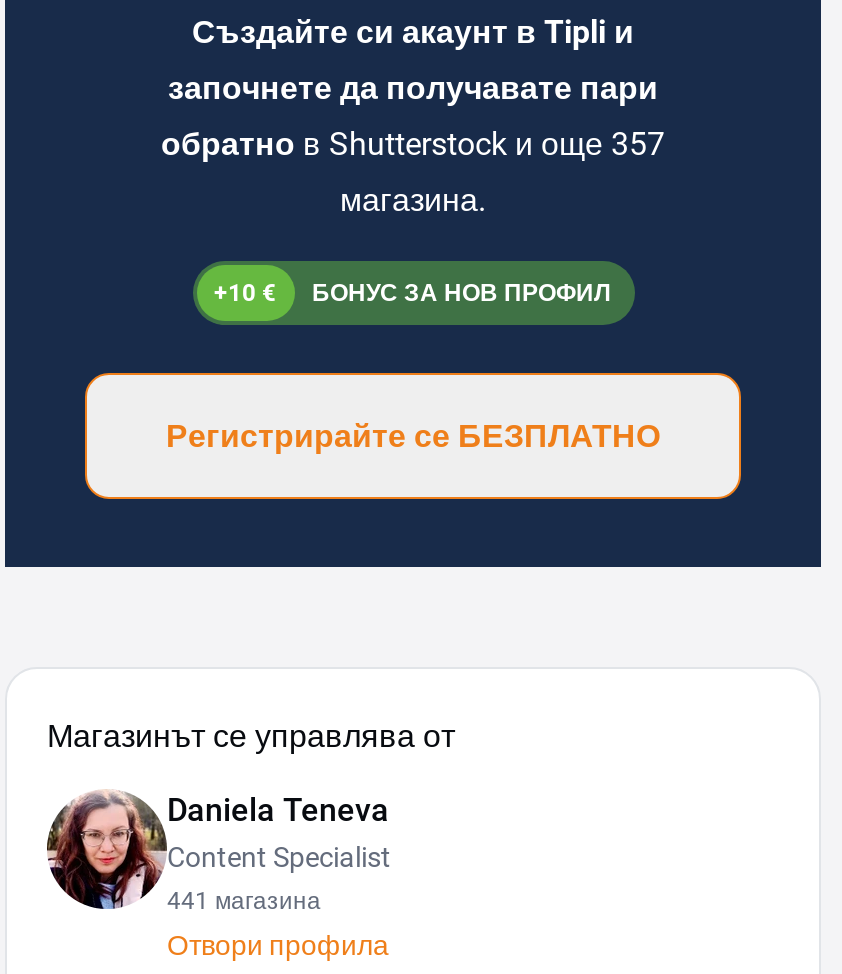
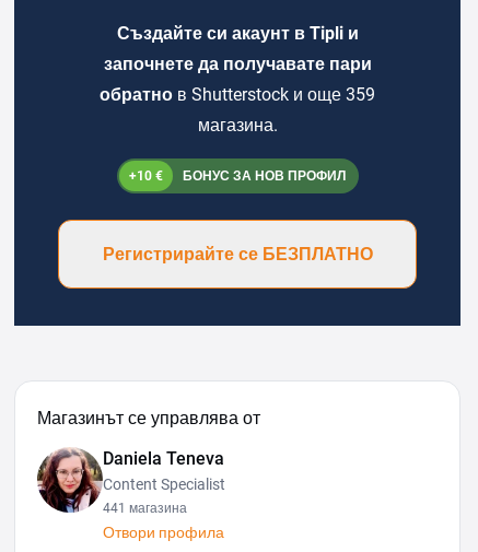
[161,126,665,164] обратно в Shutterstock и още 357 -> [100,84,375,105] обратно в Shutterstock и още 359

